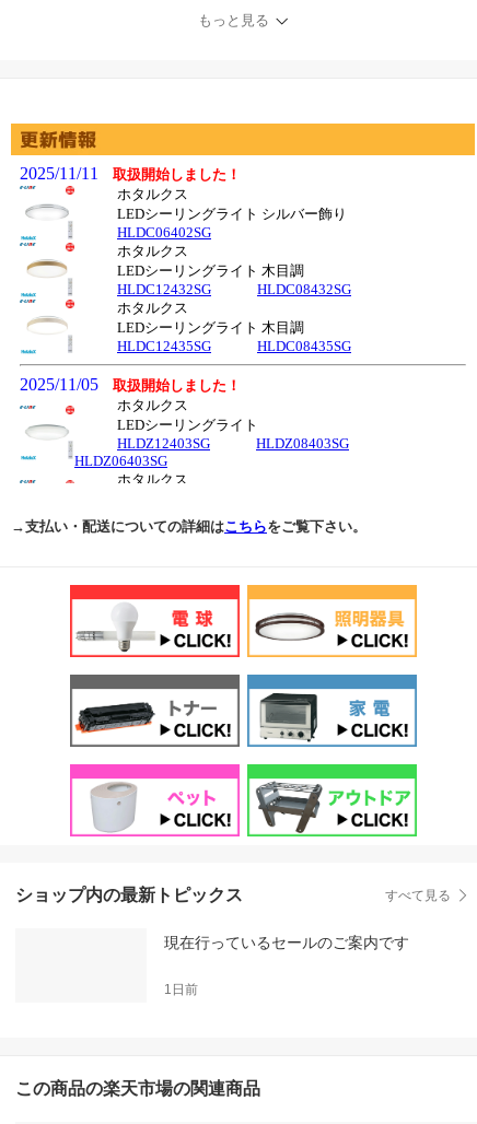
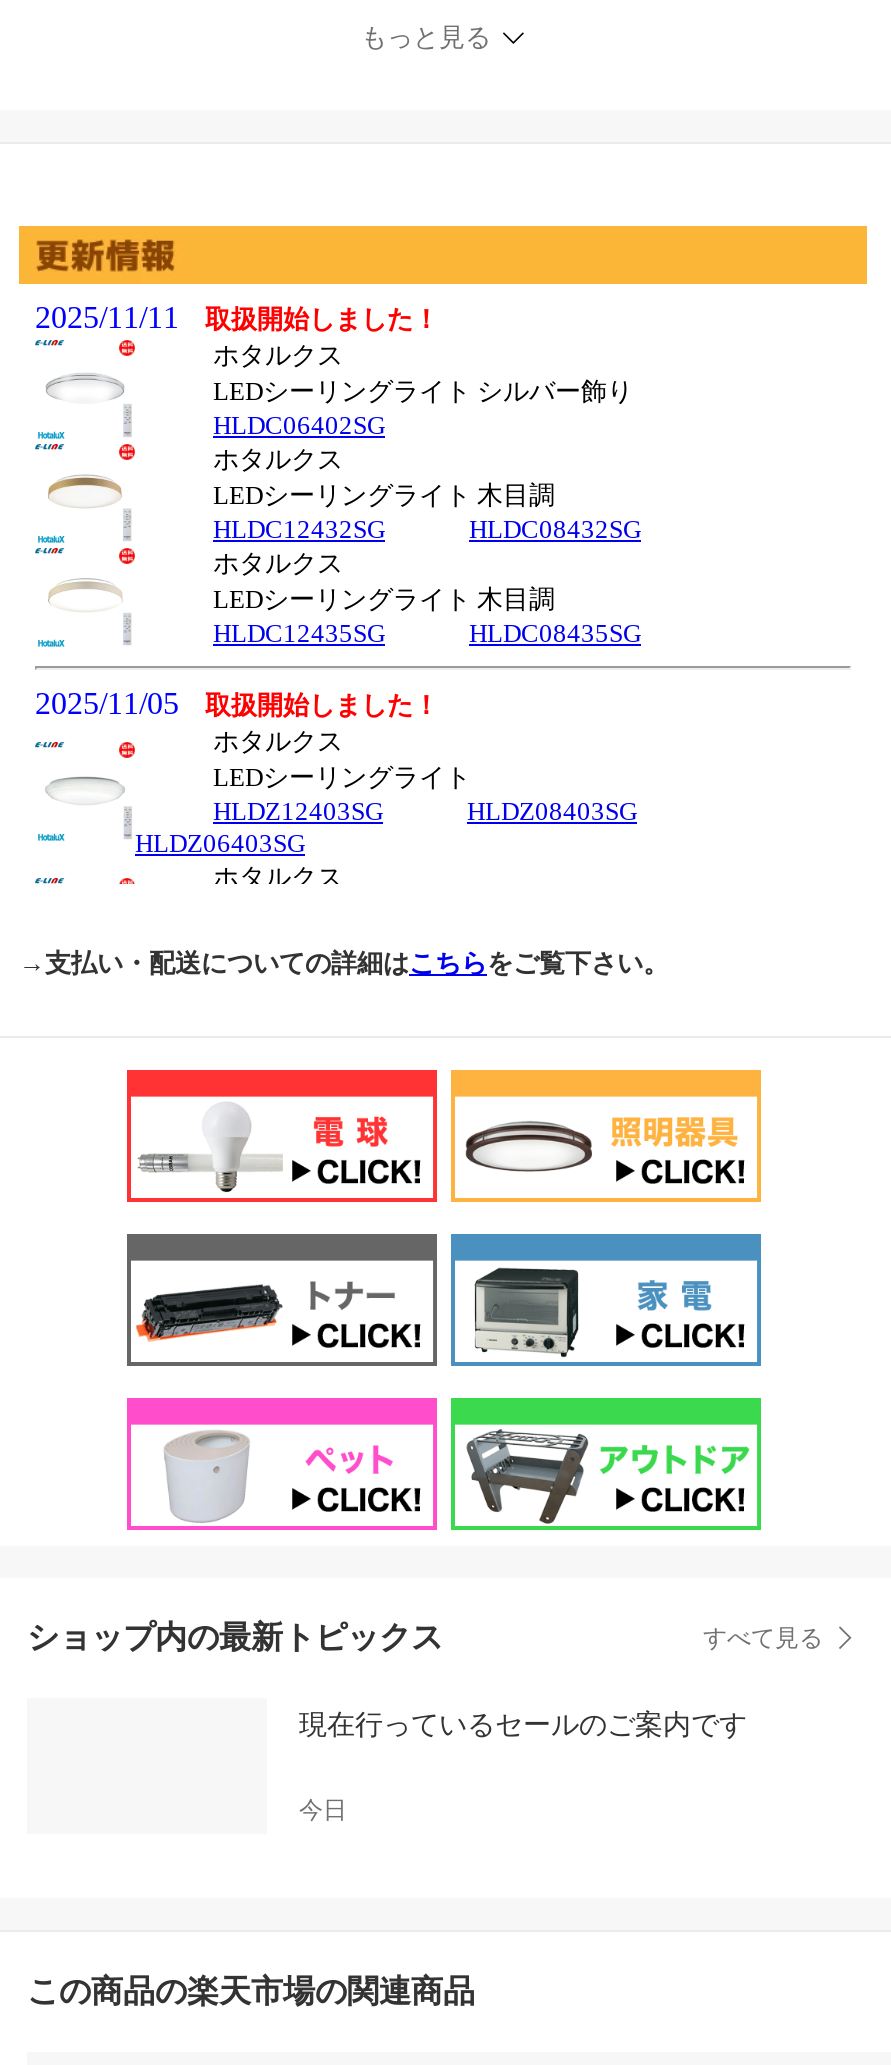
[164,982,198,997] 1日前 -> [299,1796,347,1824] 今日

